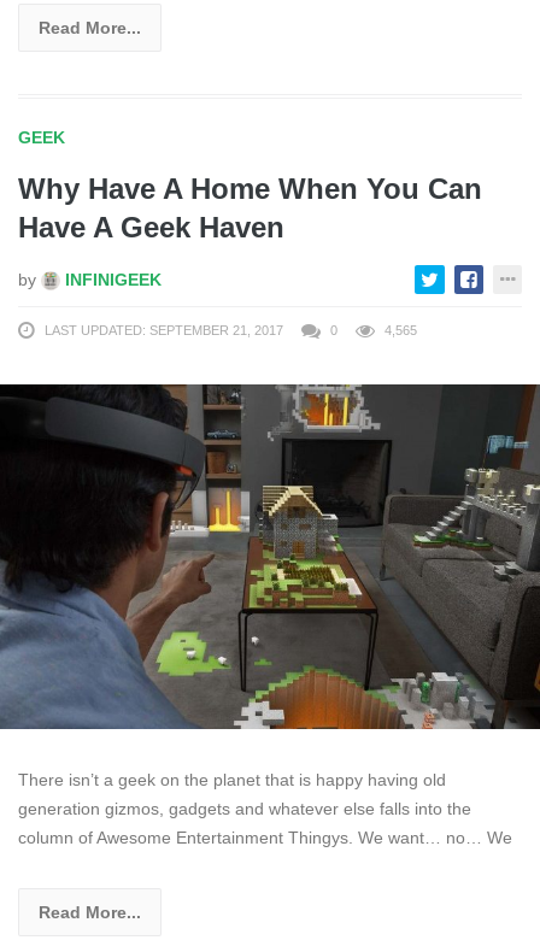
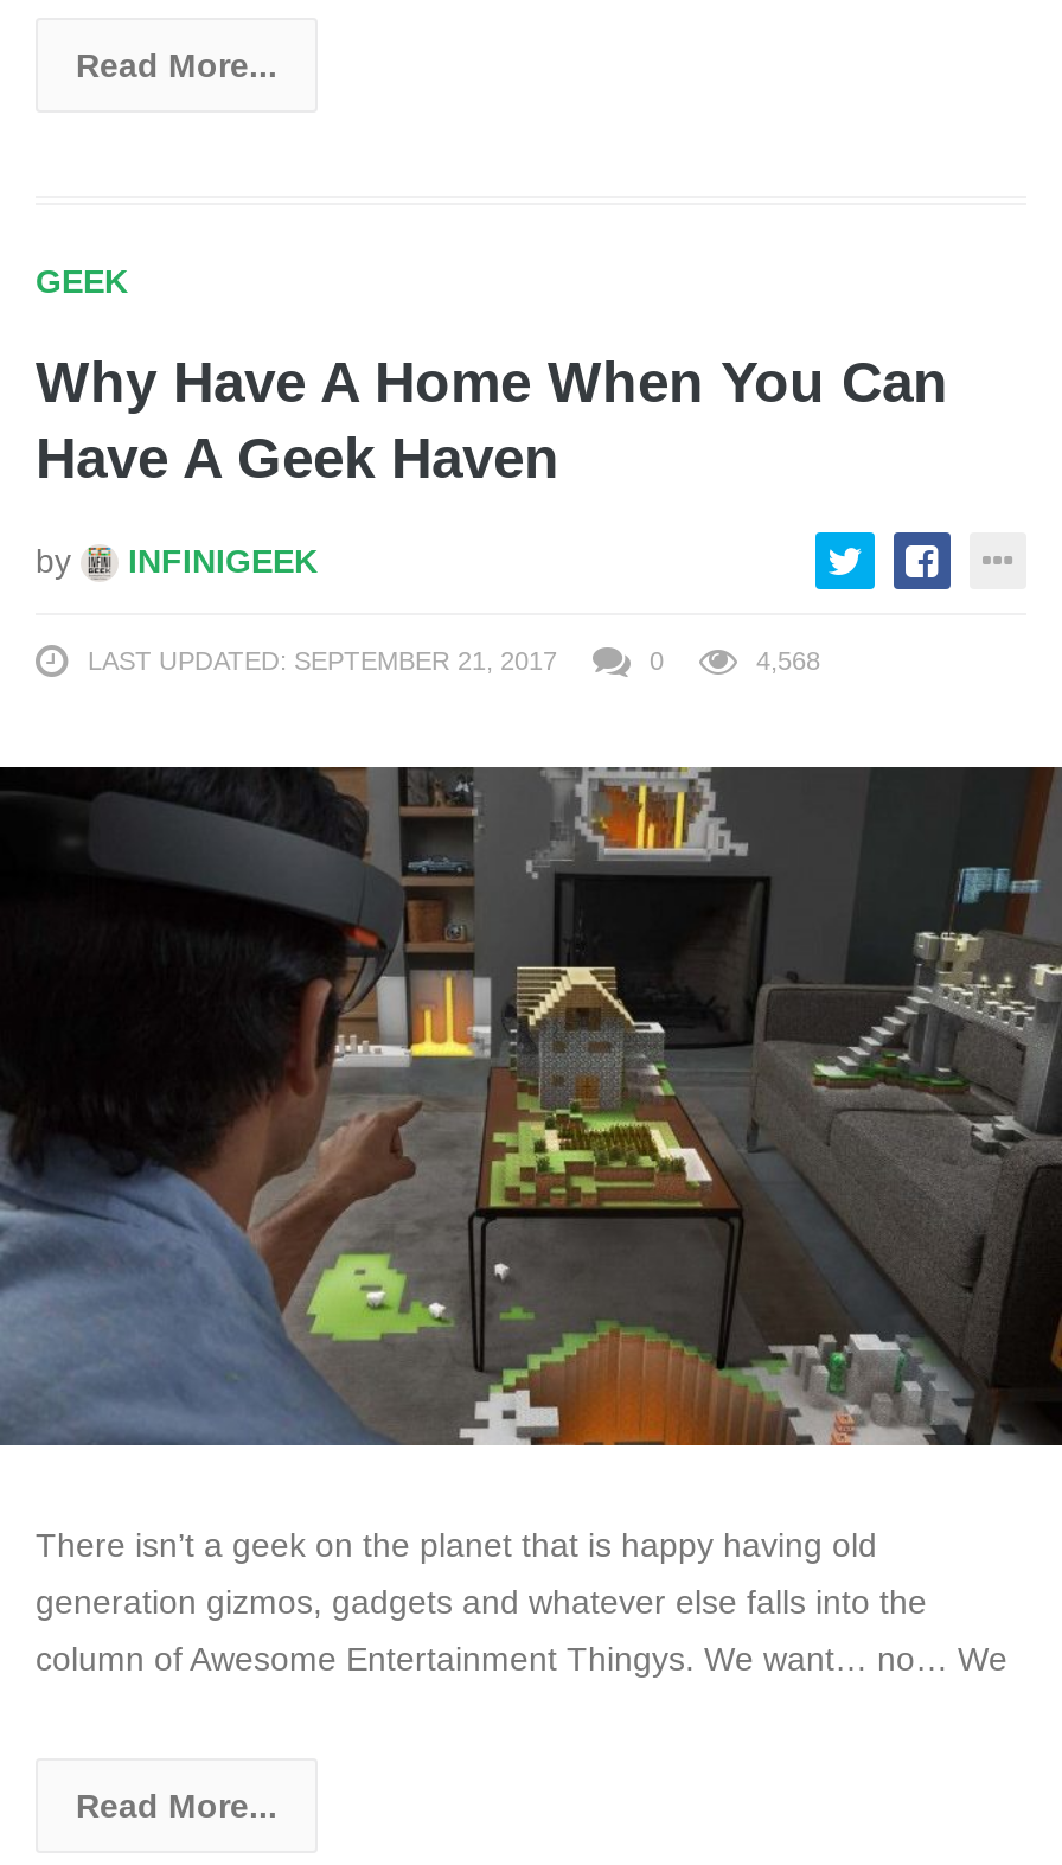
[381,323,417,337] 4,565 -> [749,646,820,674] 4,568

